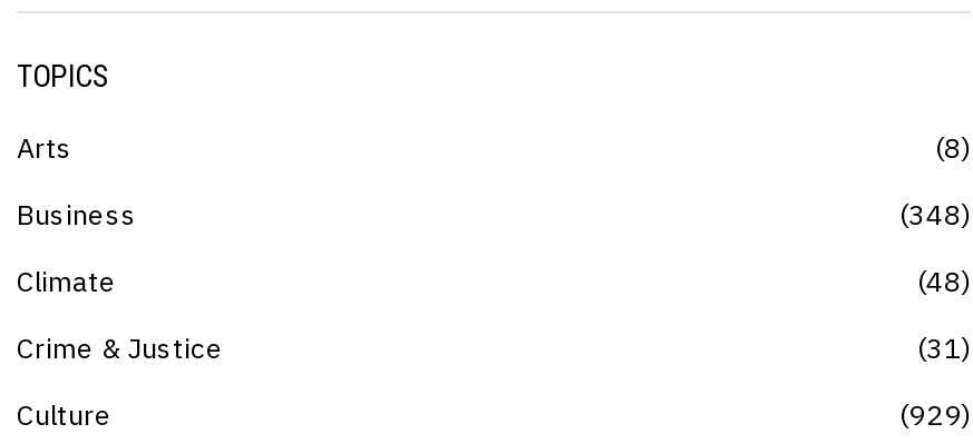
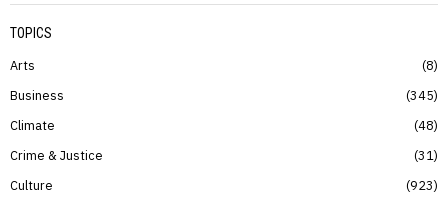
[908,196,962,231] 348 -> [410,87,434,103] 345
[908,396,962,432] 929 -> [410,177,434,193] 923

